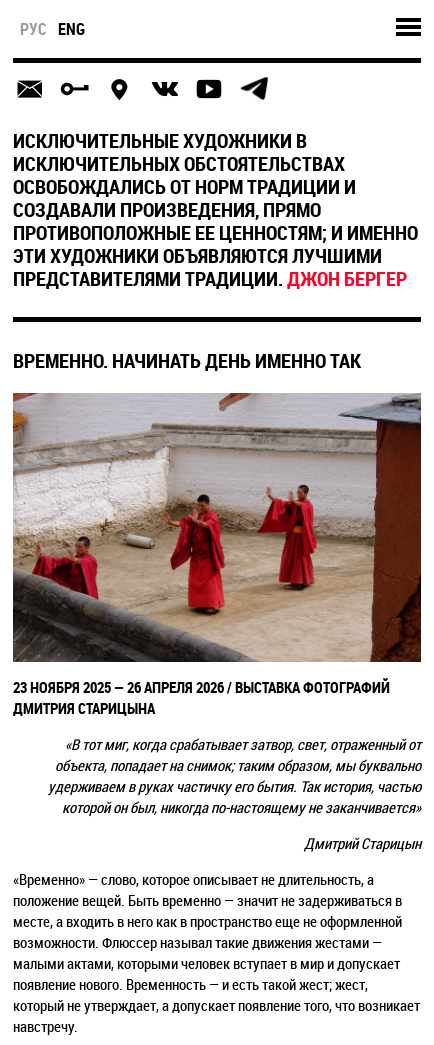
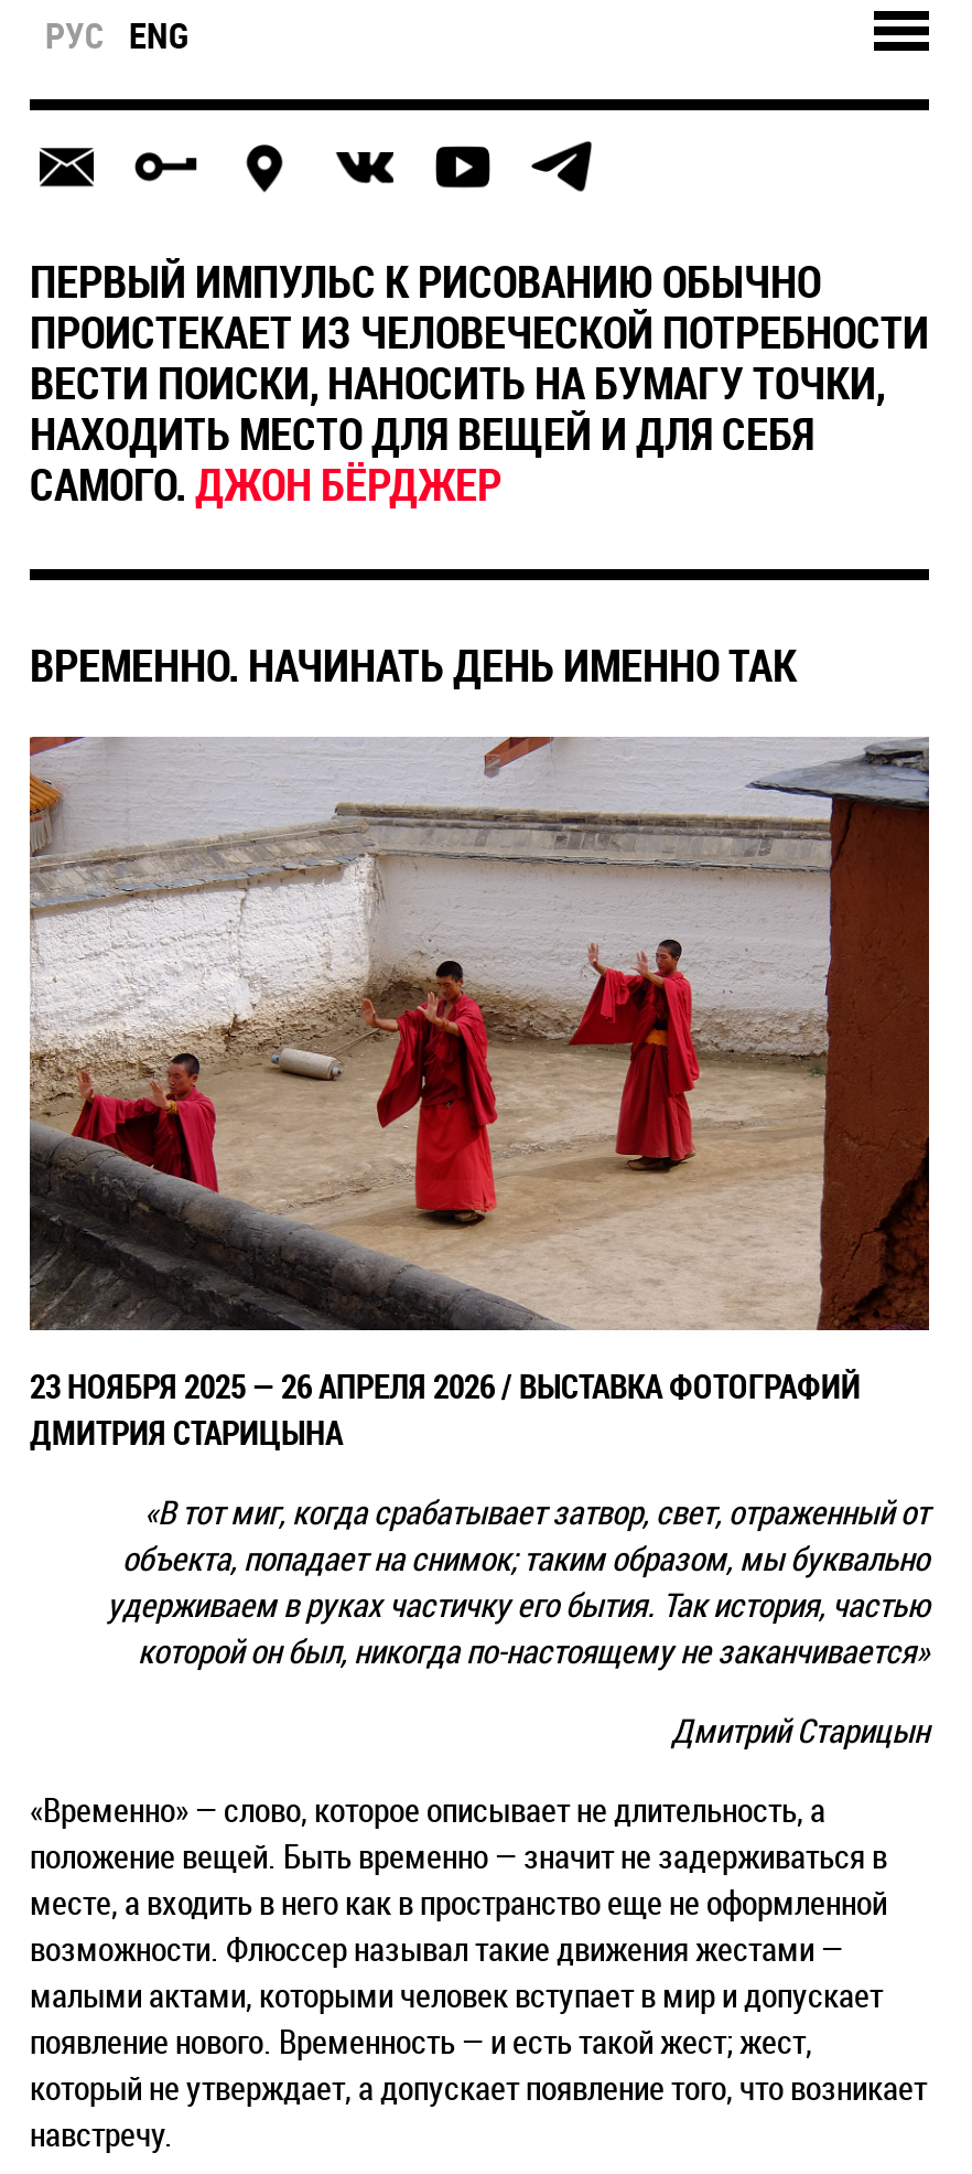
[13,127,418,292] ИСКЛЮЧИТЕЛЬНЫЕ ХУДОЖНИКИ В | ИСКЛЮЧИТЕЛЬНЫХ ОБСТОЯТЕЛЬСТВАХ | ОСВОБОЖДАЛИСЬ ОТ НОРМ ТРАДИЦИИ И | СОЗДАВАЛИ ПРОИЗВЕДЕНИЯ, ПРЯМО | ПРОТИВОПОЛОЖНЫЕ ЕЕ ЦЕННОСТЯМ; И ИМЕННО | ЭТИ ХУДОЖНИКИ ОБЪЯВЛЯЮТСЯ ЛУЧШИМИ | ПРЕДСТАВИТЕЛЯМИ ТРАДИЦИИ. ДЖОН БЕРГЕР -> [30,251,929,514] ПЕРВЫЙ ИМПУЛЬС К РИСОВАНИЮ ОБЫЧНО | ПРОИСТЕКАЕТ ИЗ ЧЕЛОВЕЧЕСКОЙ ПОТРЕБНОСТИ | ВЕСТИ ПОИСКИ, НАНОСИТЬ НА БУМАГУ ТОЧКИ, | НАХОДИТЬ МЕСТО ДЛЯ ВЕЩЕЙ И ДЛЯ СЕБЯ | САМОГО. ДЖОН БЁРДЖЕР

